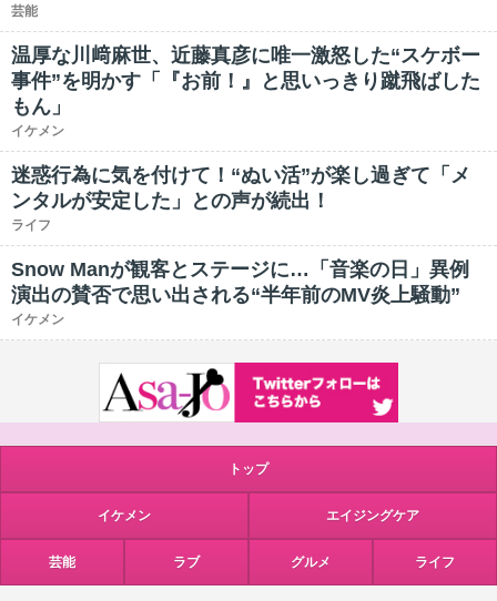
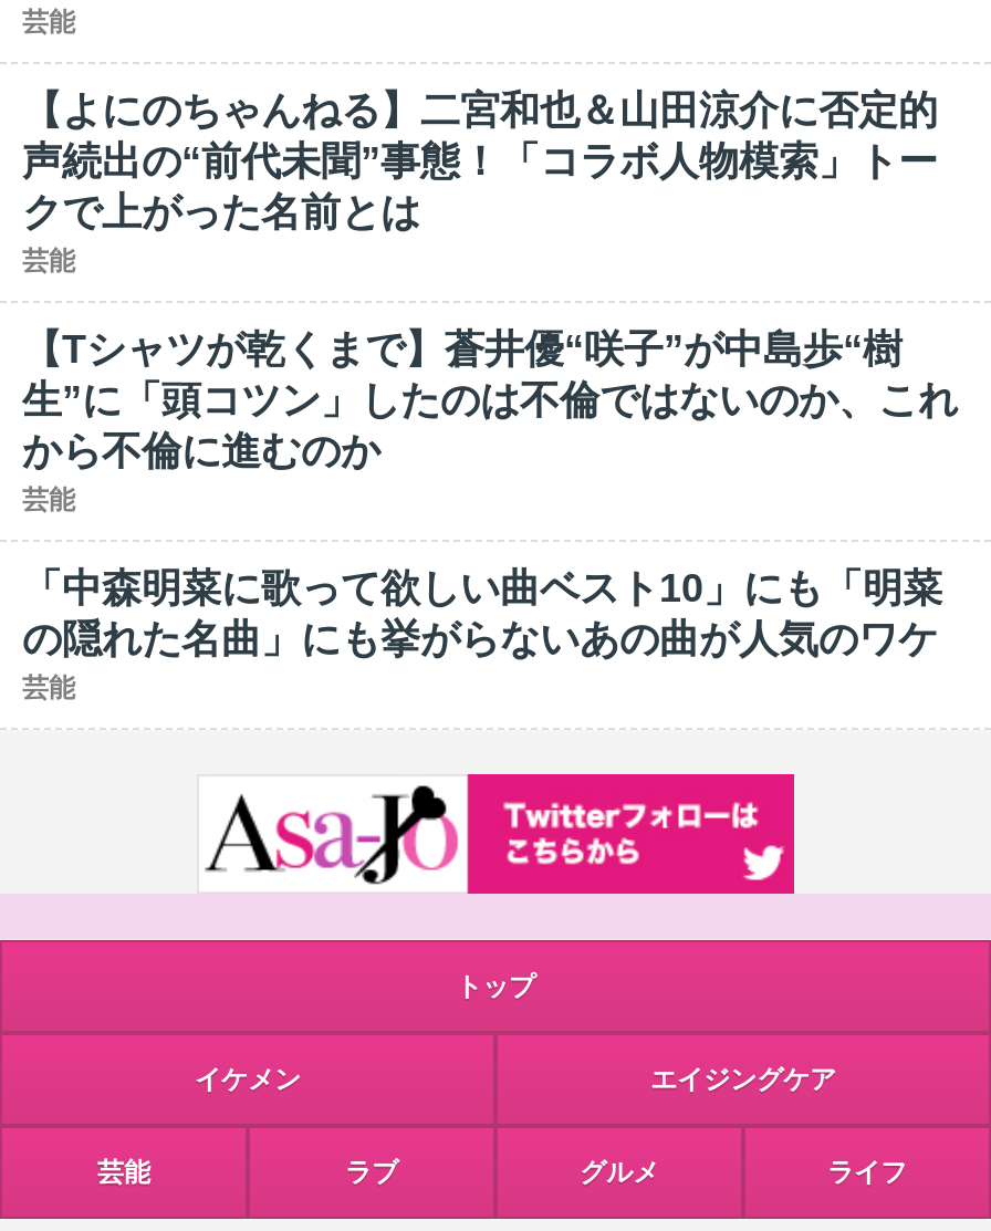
[11,44,480,139] 温厚な川﨑麻世、近藤真彦に唯一激怒した“スケボー | 事件”を明かす「『お前！』と思いっきり蹴飛ばした | もん」 | イケメン -> [22,88,938,277] 【よにのちゃんねる】二宮和也＆山田涼介に否定的 | 声続出の“前代未聞”事態！「コラボ人物模索」トー | クで上がった名前とは | 芸能
[11,164,470,233] 迷惑行為に気を付けて！“ぬい活”が楽し過ぎて「メ | ンタルが安定した」との声が続出！ | ライフ -> [22,327,958,515] 【Tシャツが乾くまで】蒼井優“咲子”が中島歩“樹 | 生”に「頭コツン」したのは不倫ではないのか、これ | から不倫に進むのか | 芸能
[11,258,469,327] Snow Manが観客とステージに…「音楽の日」異例 | 演出の賛否で思い出される“半年前のMV炎上騒動” | イケメン -> [22,566,942,703] 「中森明菜に歌って欲しい曲ベスト10」にも「明菜 | の隠れた名曲」にも挙がらないあの曲が人気のワケ | 芸能

